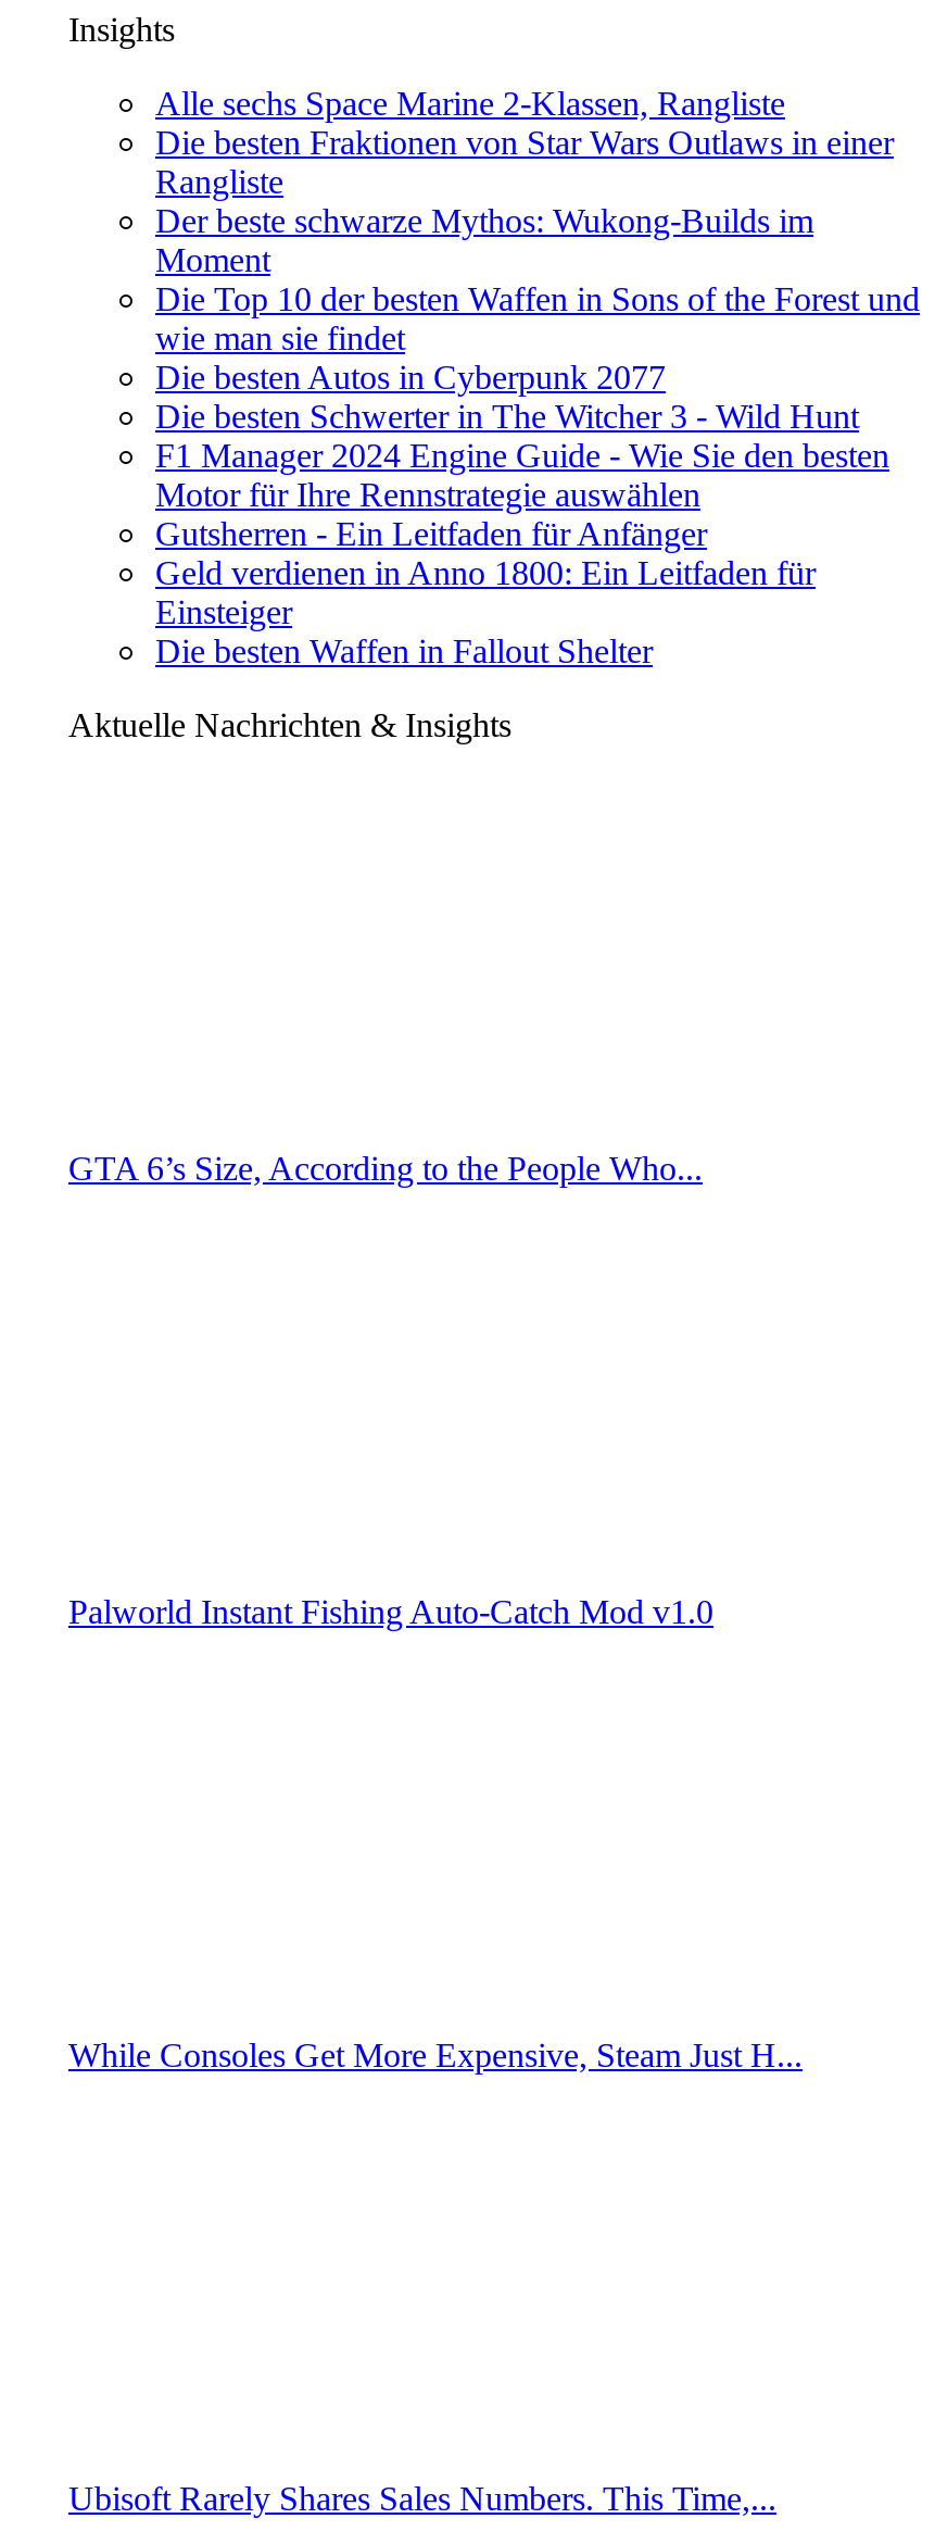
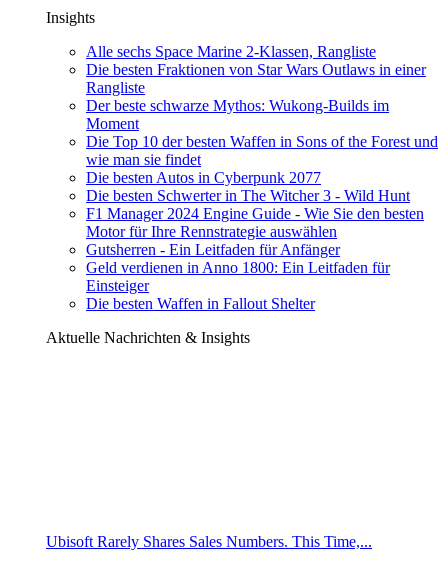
[68,1150,703,1187] GTA 6’s Size, According to the People Who... -> none
[68,1593,713,1630] Palworld Instant Fishing Auto-Catch Mod v1.0 -> none
[68,2037,803,2073] While Consoles Get More Expensive, Steam Just H... -> none

